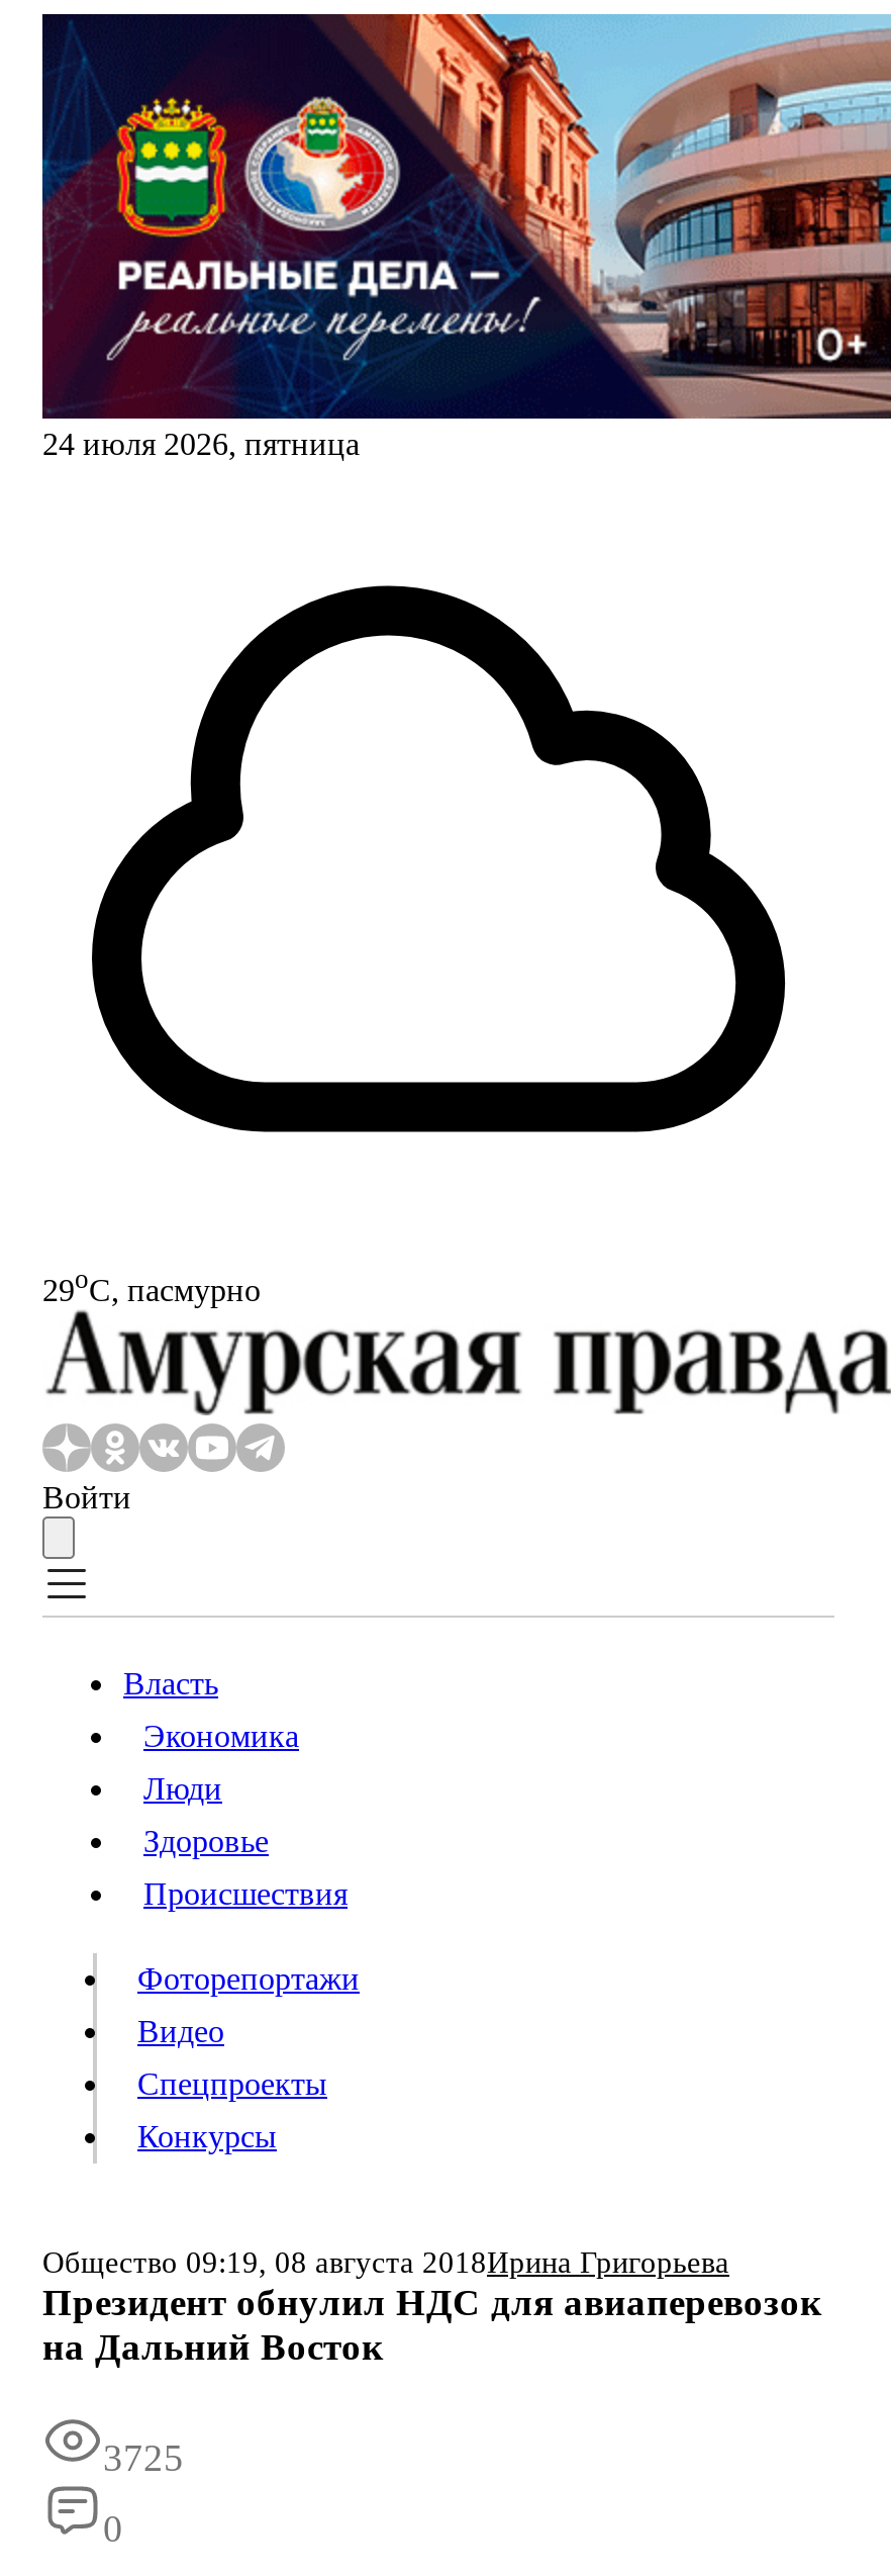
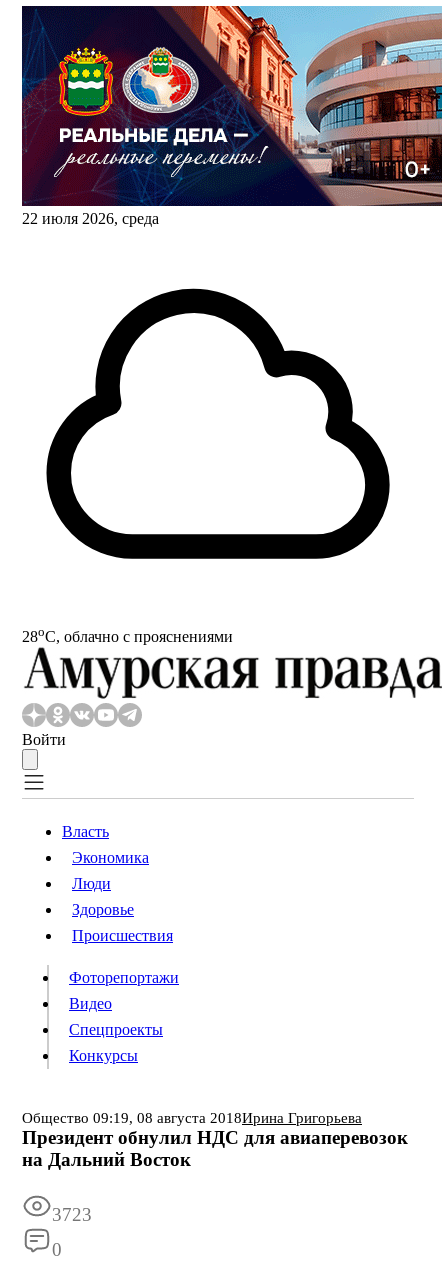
[42,427,360,461] 24 июля 2026, пятница -> [22,210,159,227] 22 июля 2026, среда
[42,1264,261,1307] 29oС, пасмурно -> [22,624,233,645] 28oС, облачно с прояснениями
[103,2437,184,2480] 3725 -> [52,1204,92,1225] 3723

